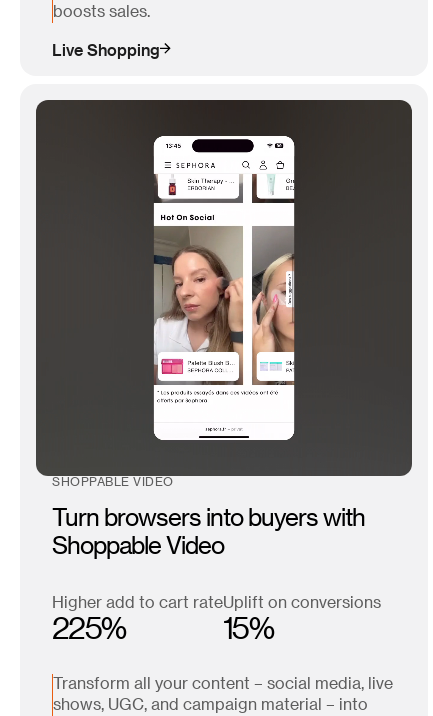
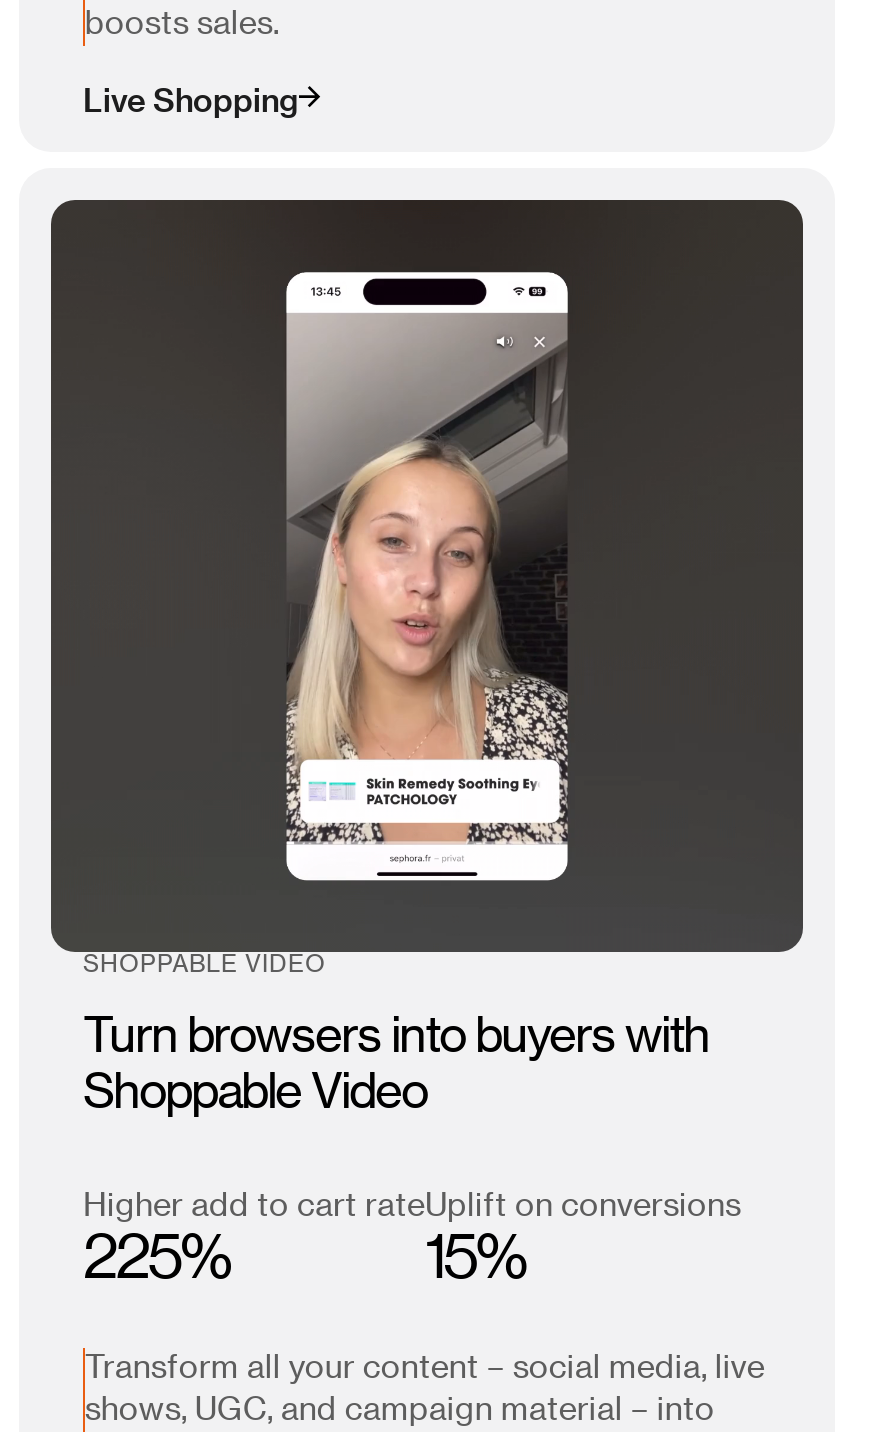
[153,157,295,431] [image] -> [285,312,569,846] [image]

